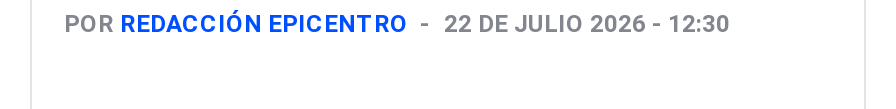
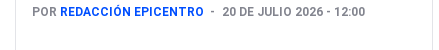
[64,10,730,38] POR REDACCIÓN EPICENTRO 22 DE JULIO 2026 - 12:30 -> [32,5,365,19] POR REDACCIÓN EPICENTRO 20 DE JULIO 2026 - 12:00

